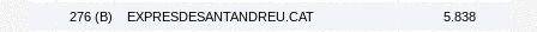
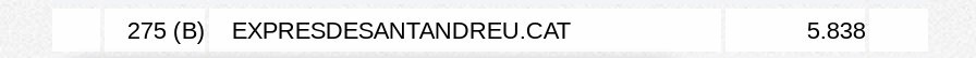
[70,9,315,24] 276 (B) EXPRESDESANTANDREU.CAT -> [127,17,572,43] 275 (B) EXPRESDESANTANDREU.CAT

